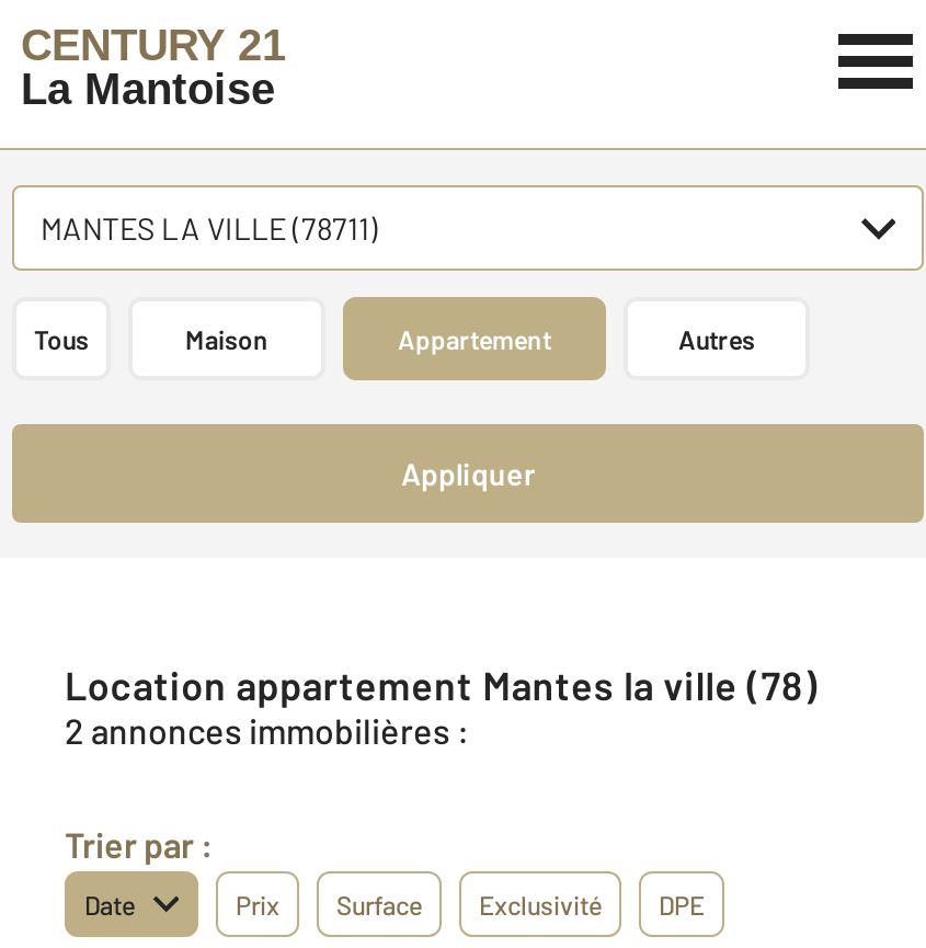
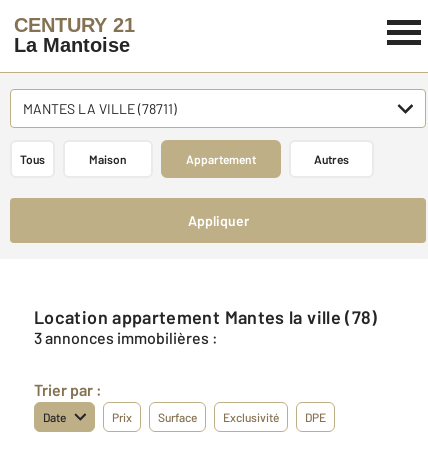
[65,709,470,751] 2 annonces immobilières : -> [34,328,218,347] 3 annonces immobilières :

